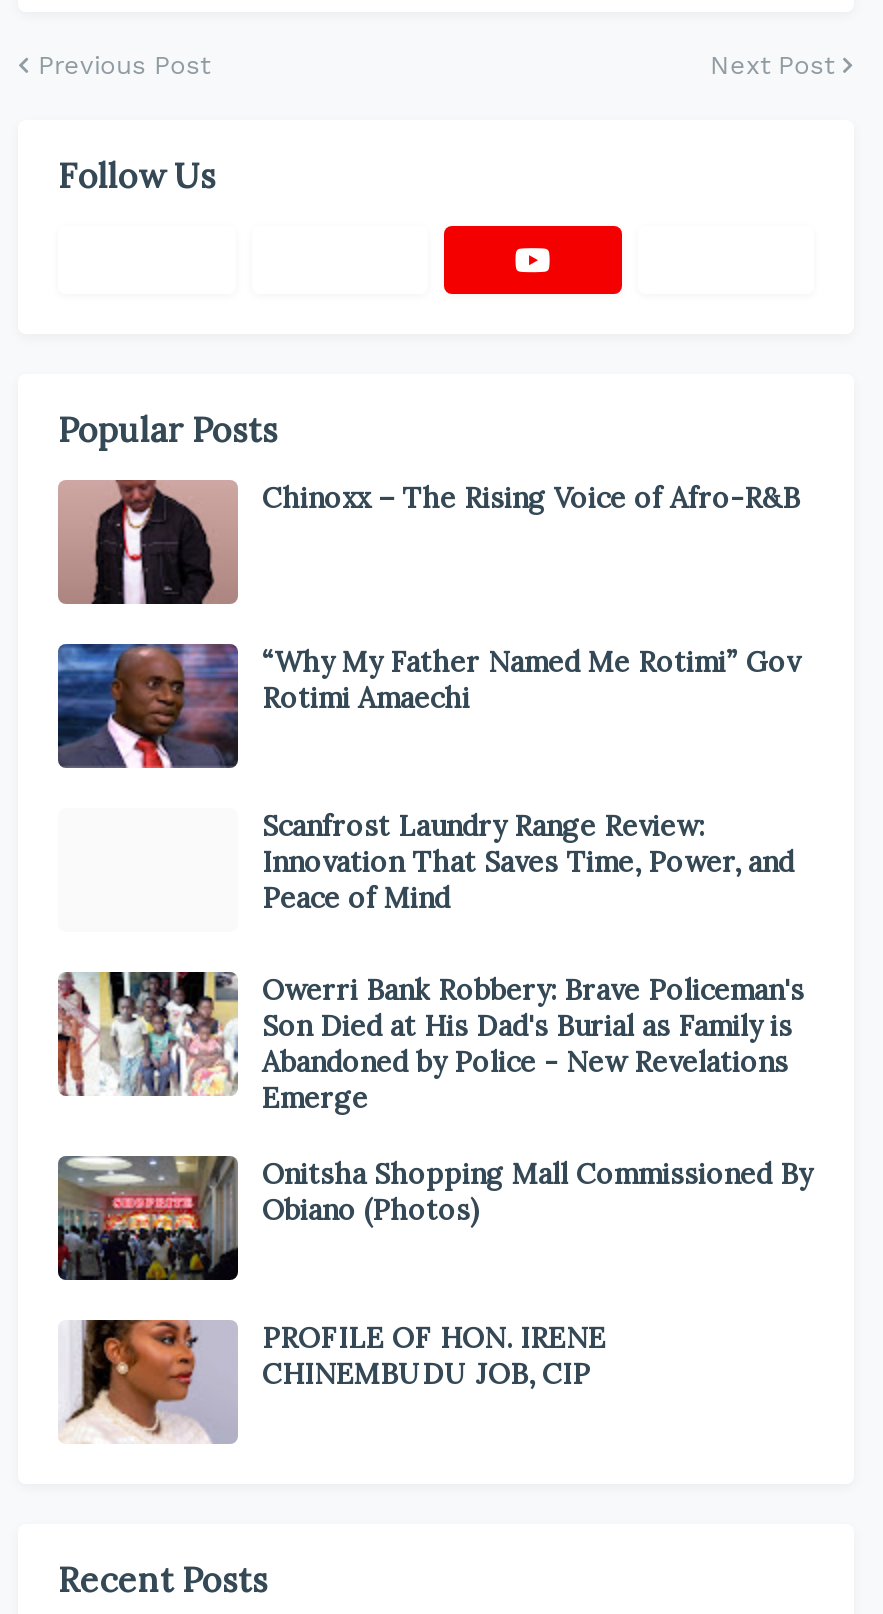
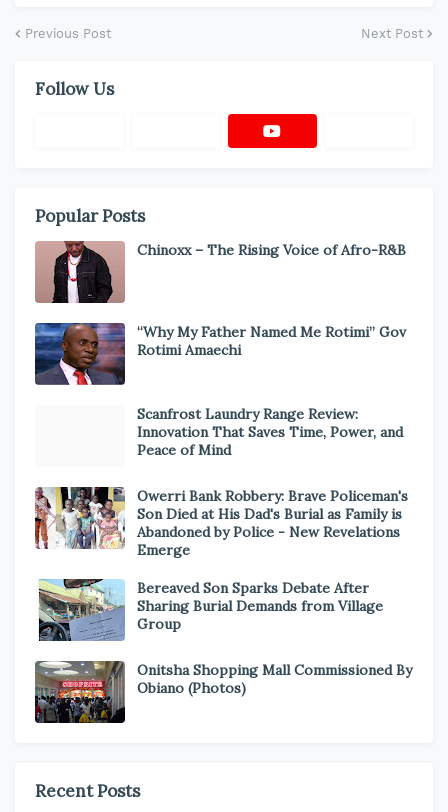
none -> [35,578,383,642] [image] | Bereaved Son Sparks Debate After | Sharing Burial Demands from Village | Group
moved [54,1152,812,1284] -> [33,659,412,725]: [image] | Onitsha Shopping Mall Commissioned By | Obiano (Photos)
[64,1318,606,1444] [image] | PROFILE OF HON. IRENE | CHINEMBUDU JOB, CIP -> none

